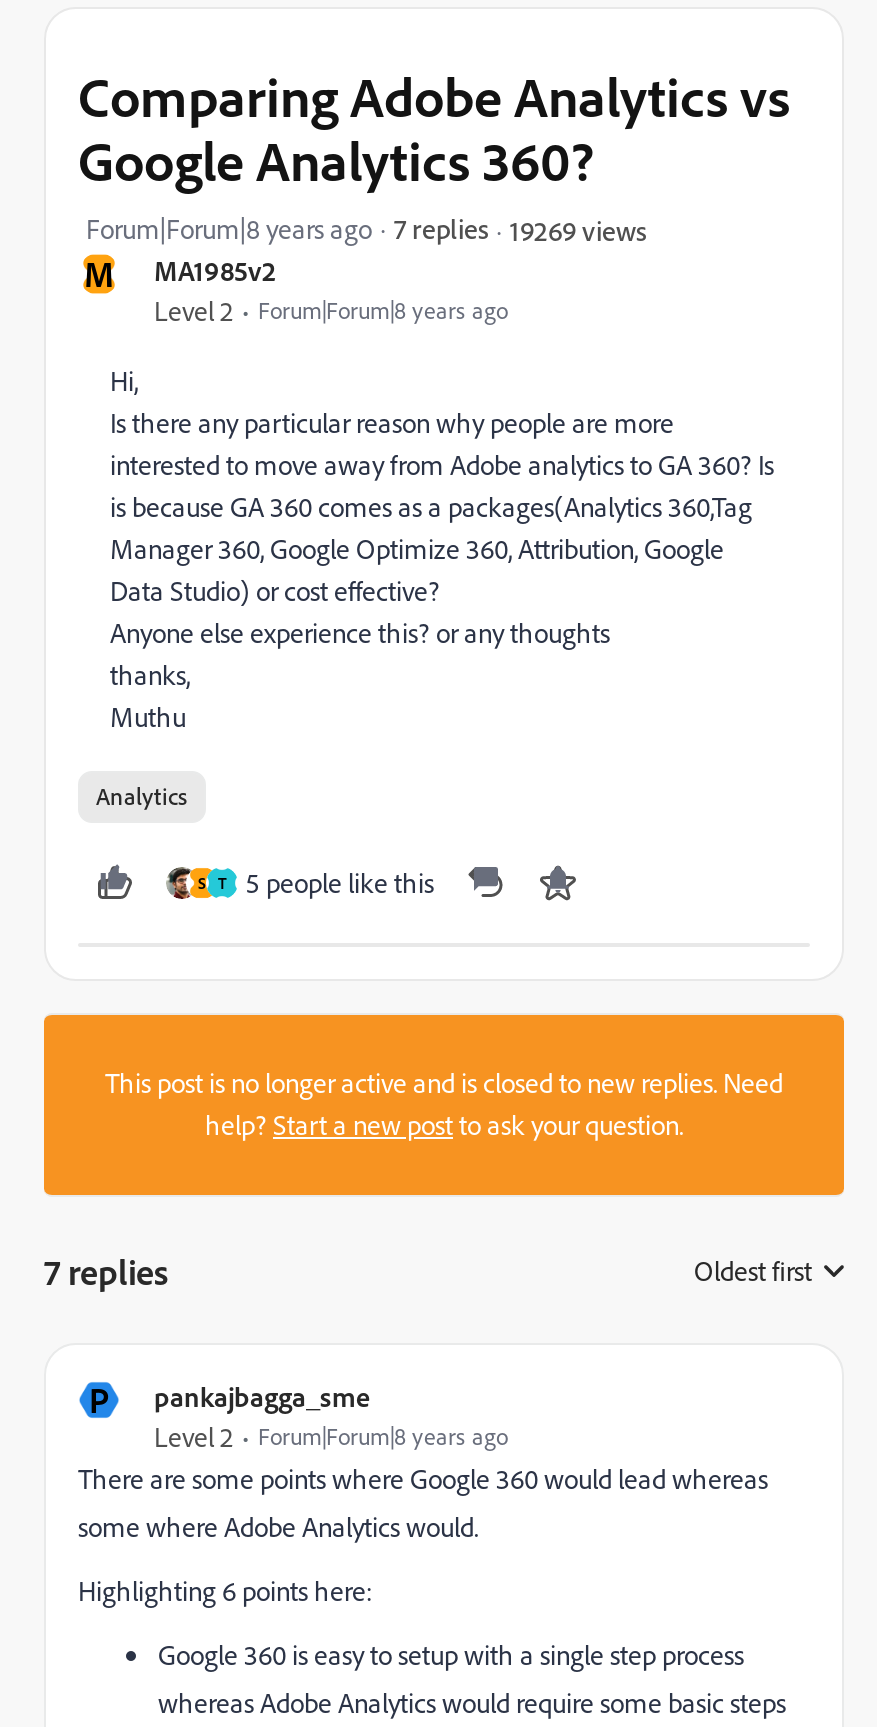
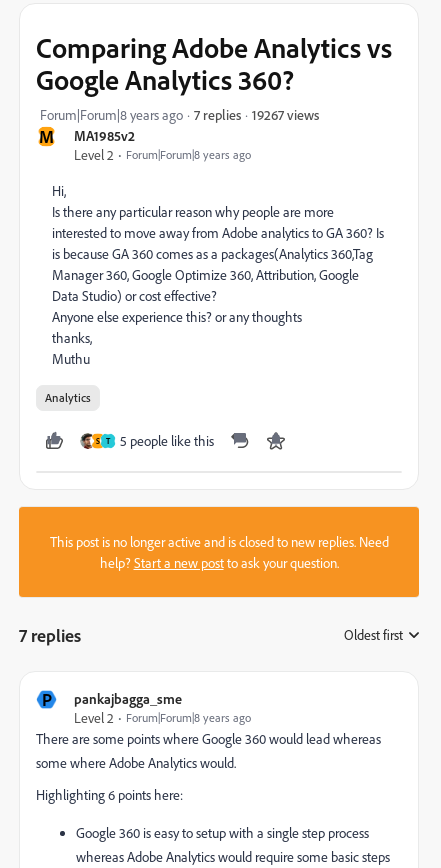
[510,212,646,246] 19269 views -> [252,105,319,122] 19267 views

